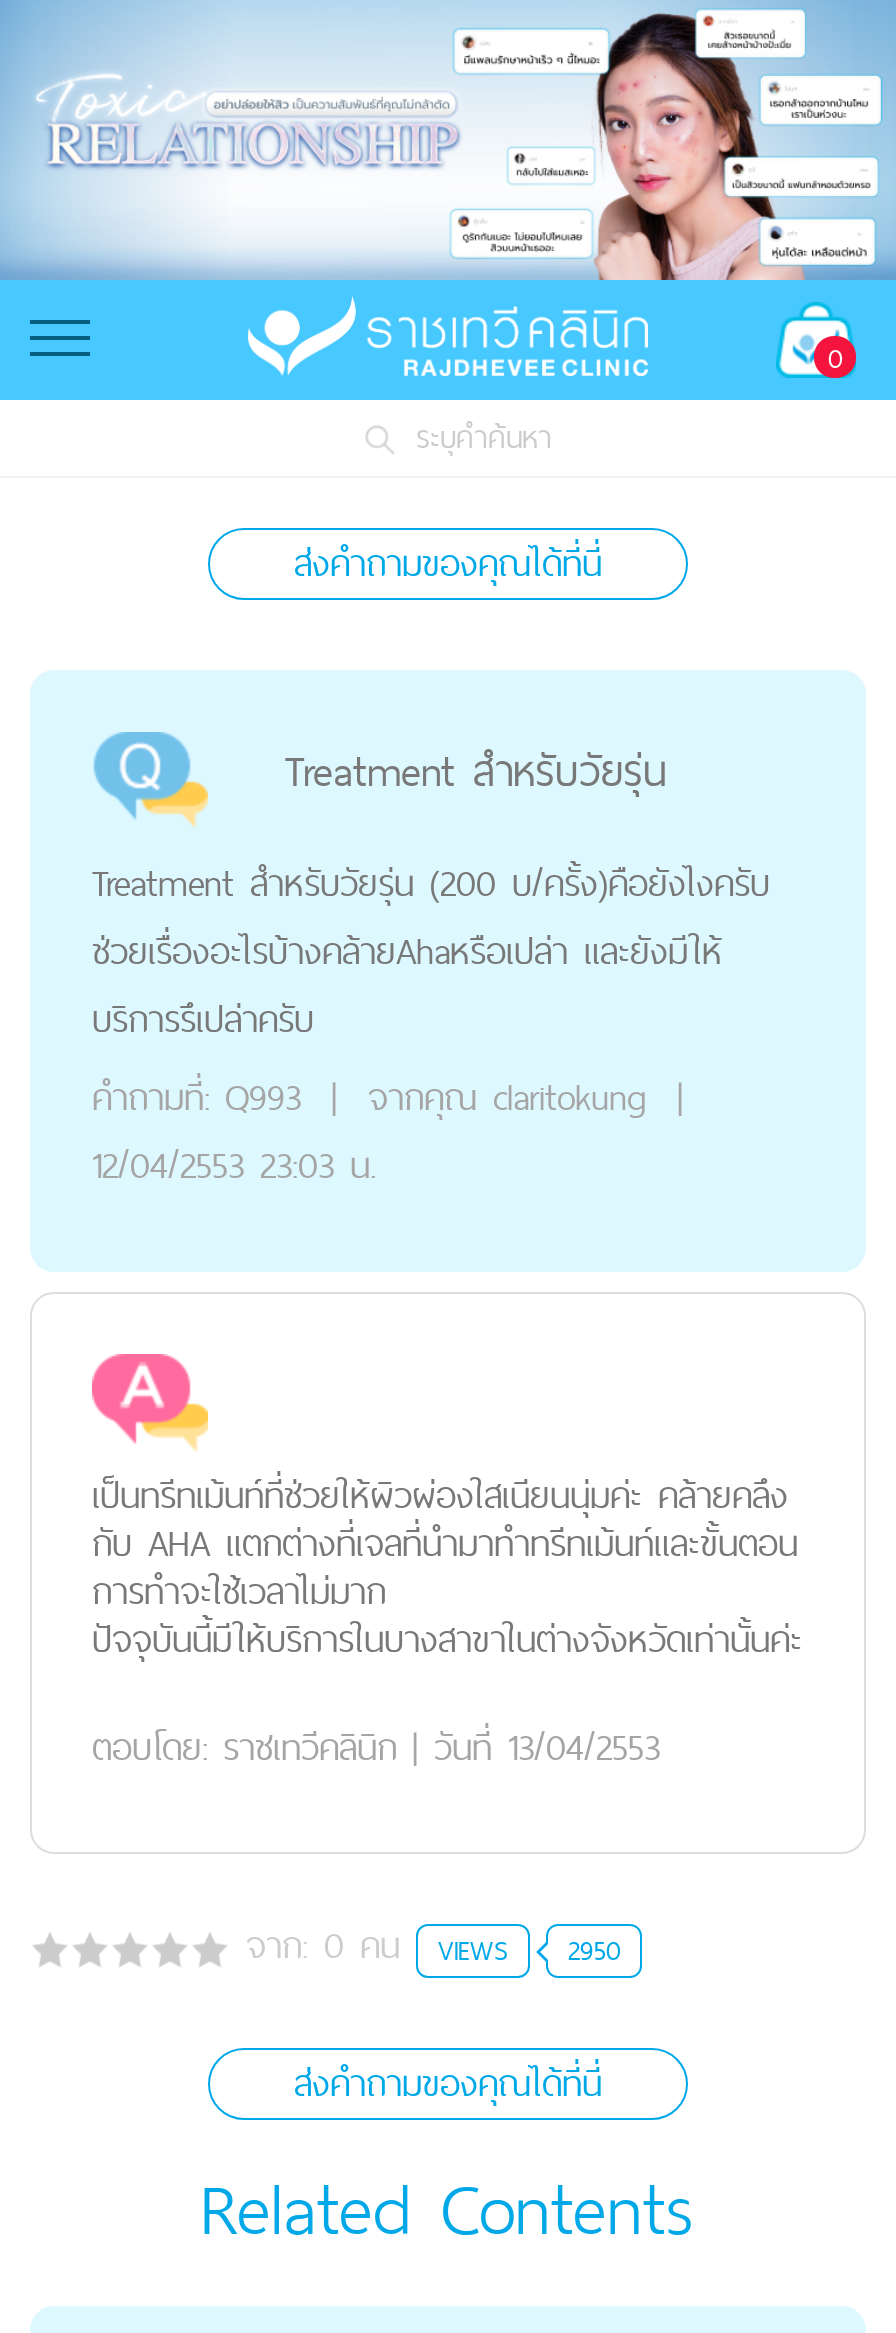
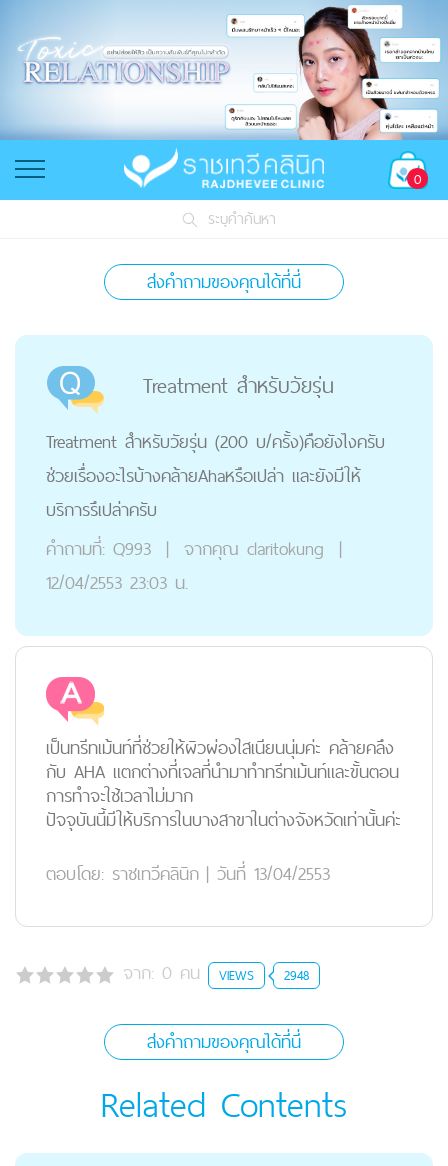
[246,1914,620,1976] จาก: 0คน VIEWS 2950 -> [123,957,309,988] จาก: 0คน VIEWS 2948

